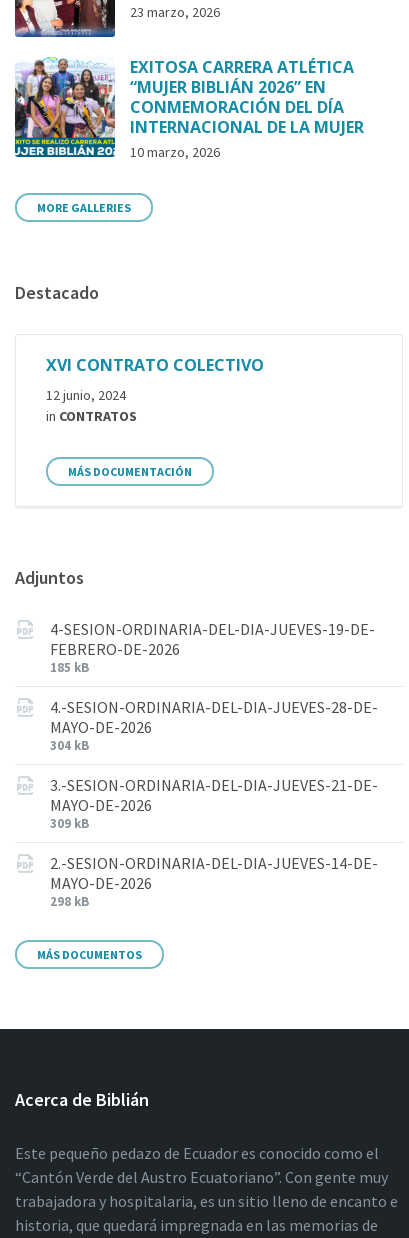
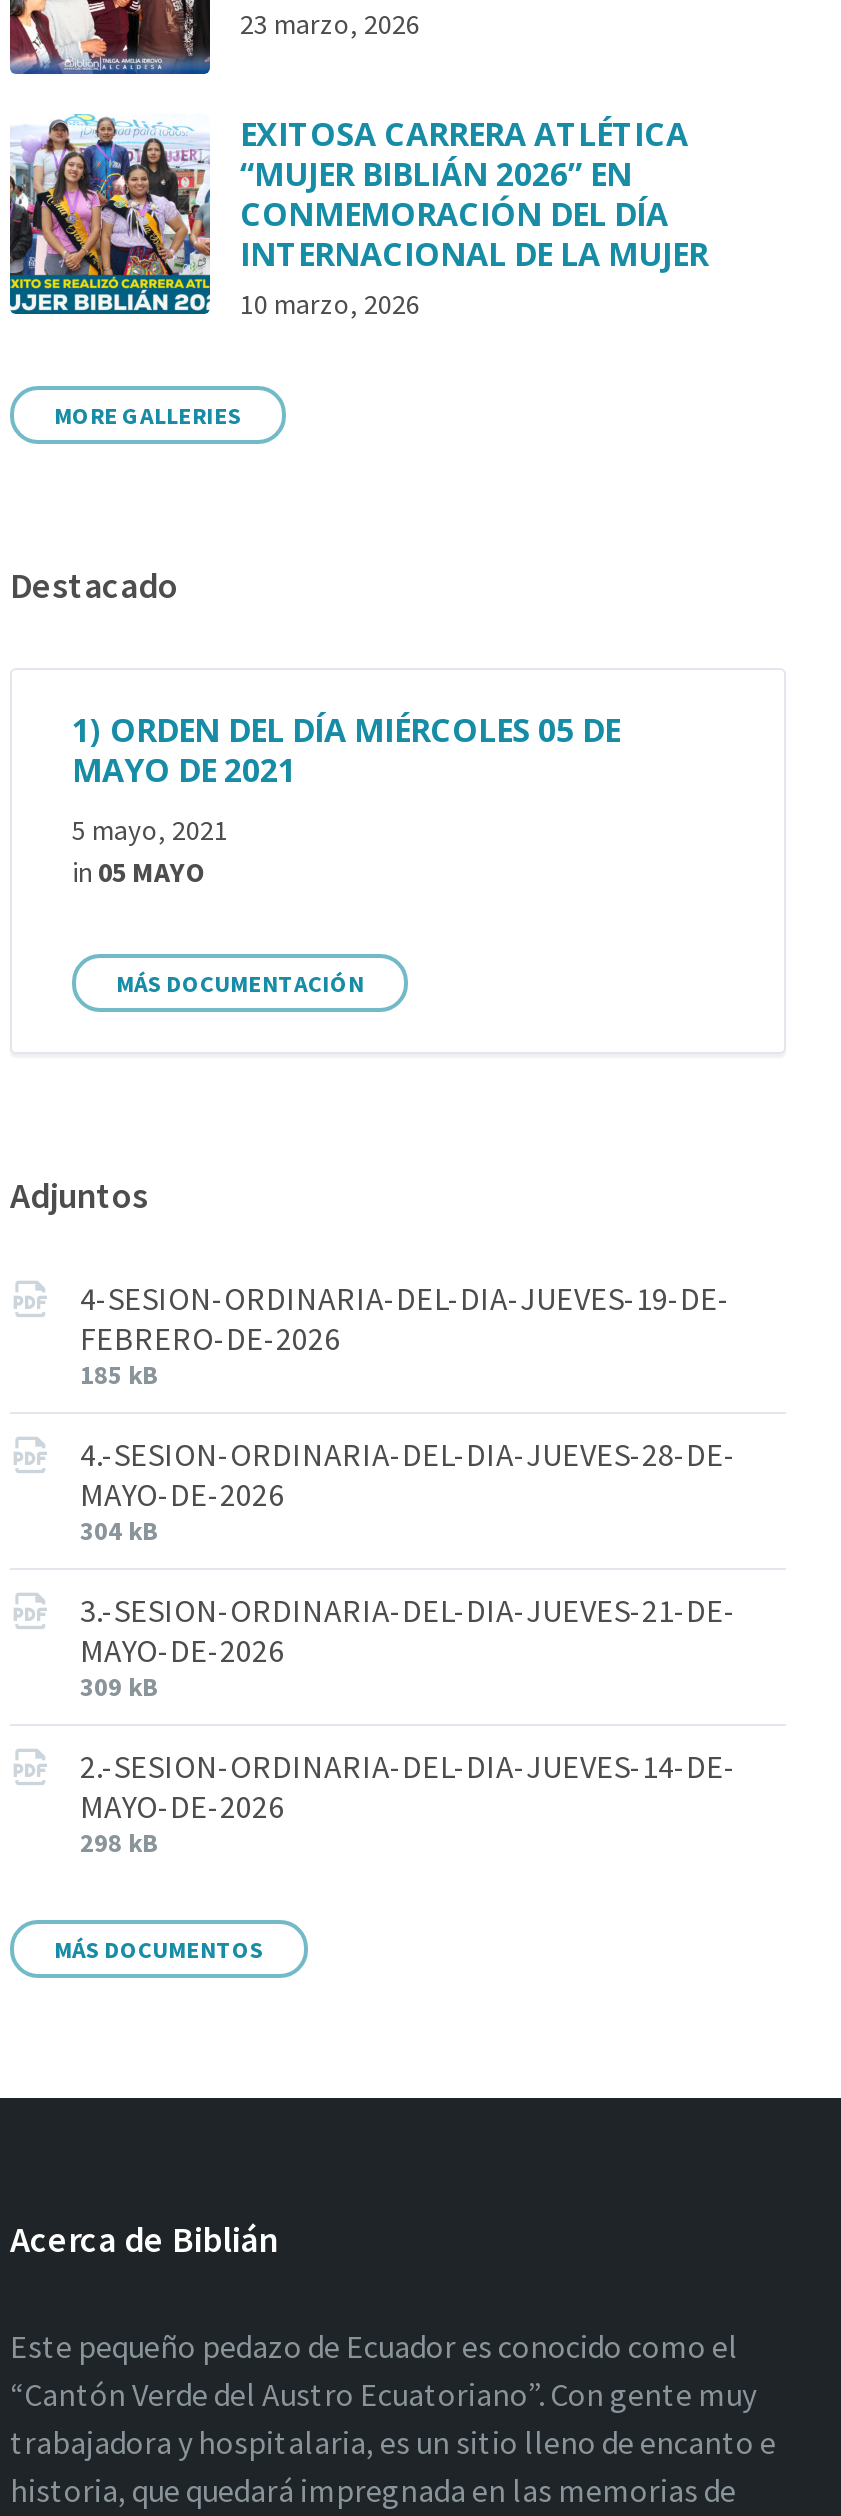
[46,354,264,376] XVI CONTRATO COLECTIVO -> [72,708,620,792] 1) ORDEN DEL DÍA MIÉRCOLES 05 DE | MAYO DE 2021
[46,386,137,425] 12 junio, 2024 | in CONTRATOS -> [72,812,228,890] 5 mayo, 2021 | in 05 MAYO

